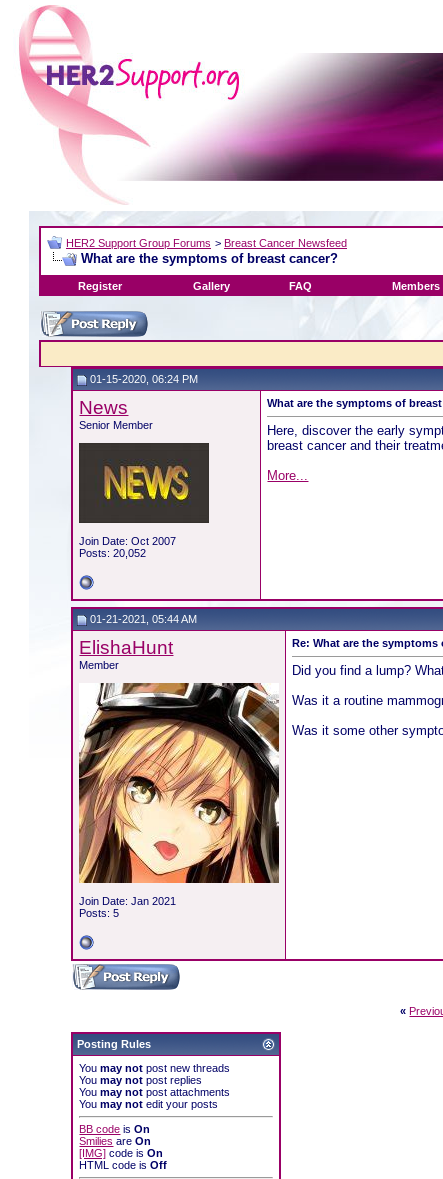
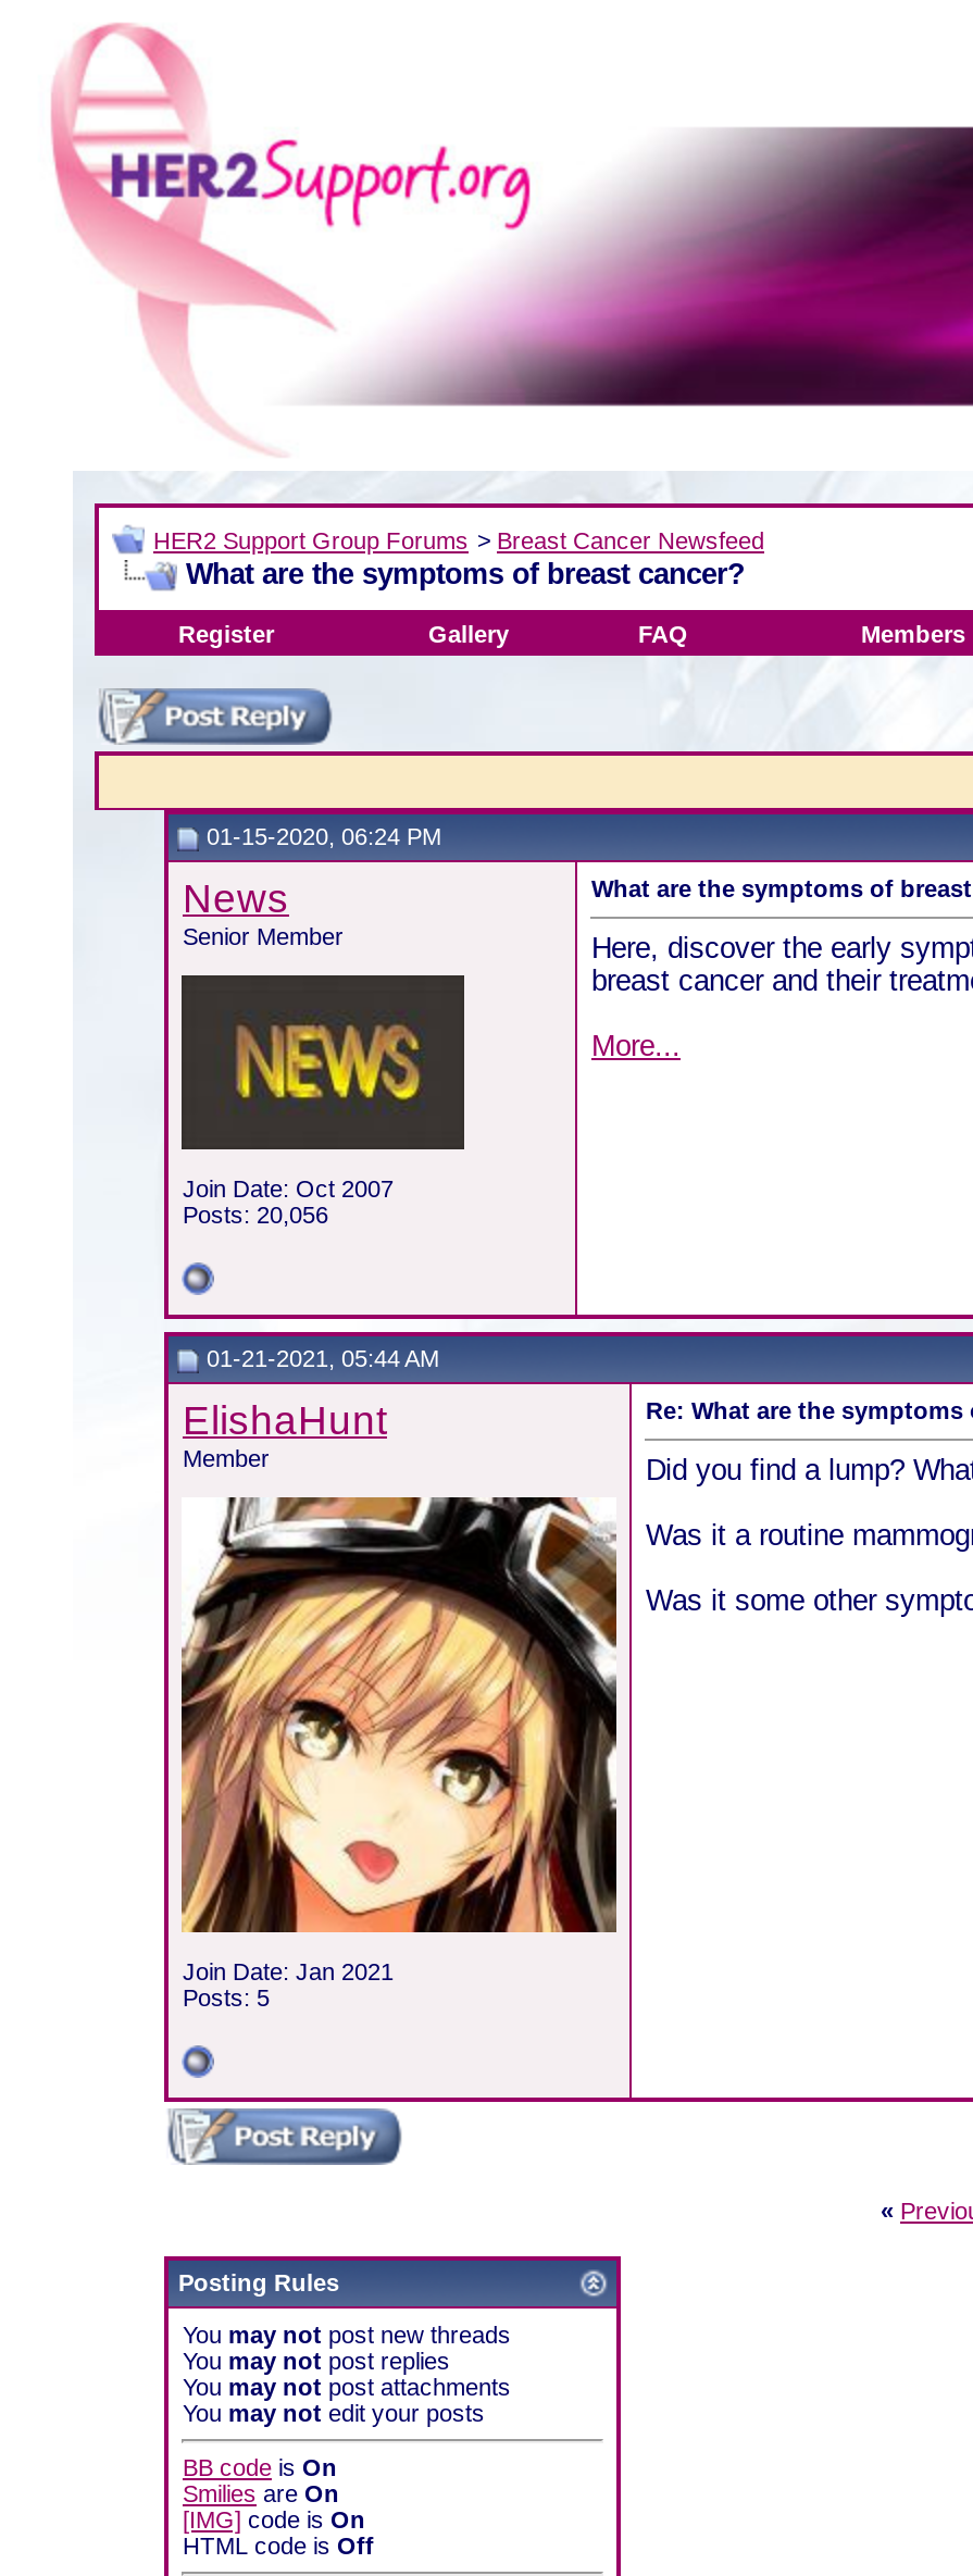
[79,547,146,559] Posts: 20,052 -> [183,1202,328,1228] Posts: 20,056

